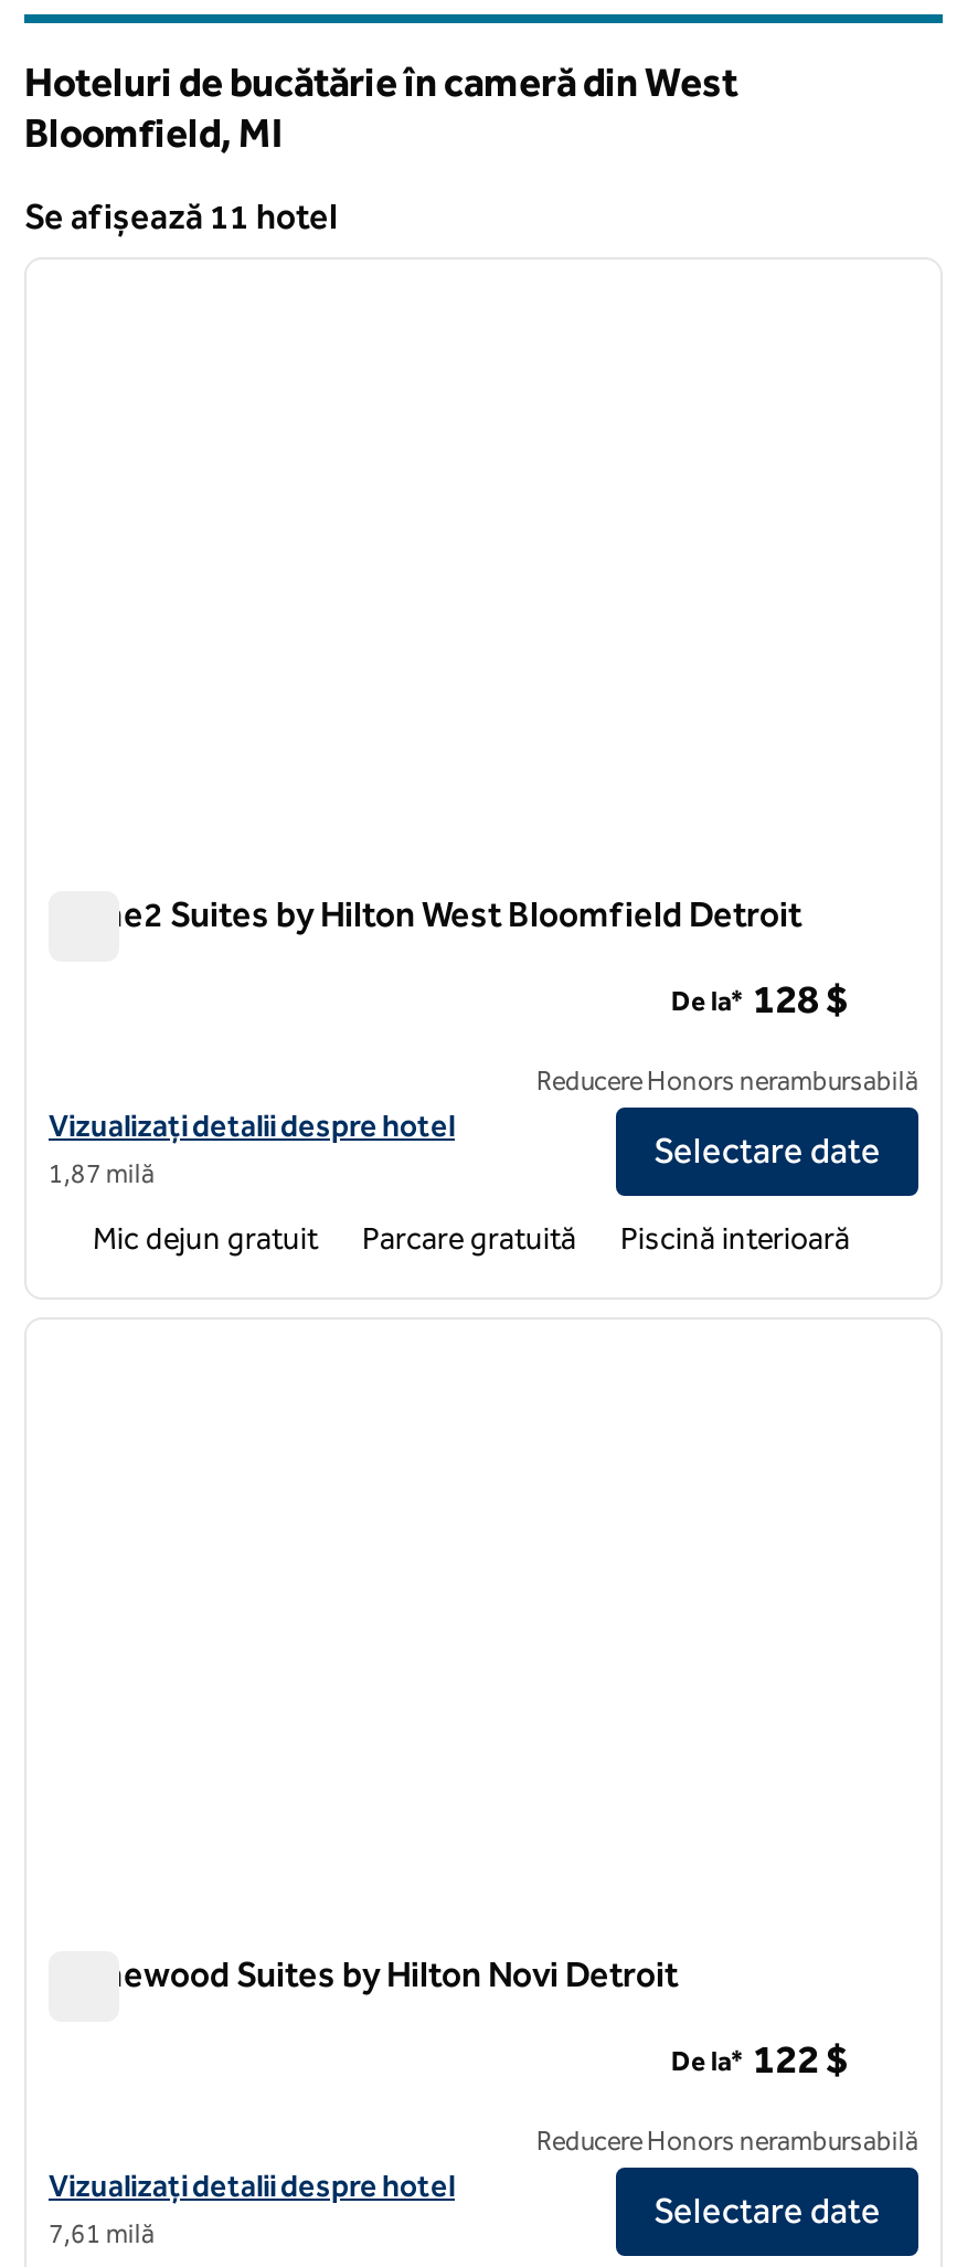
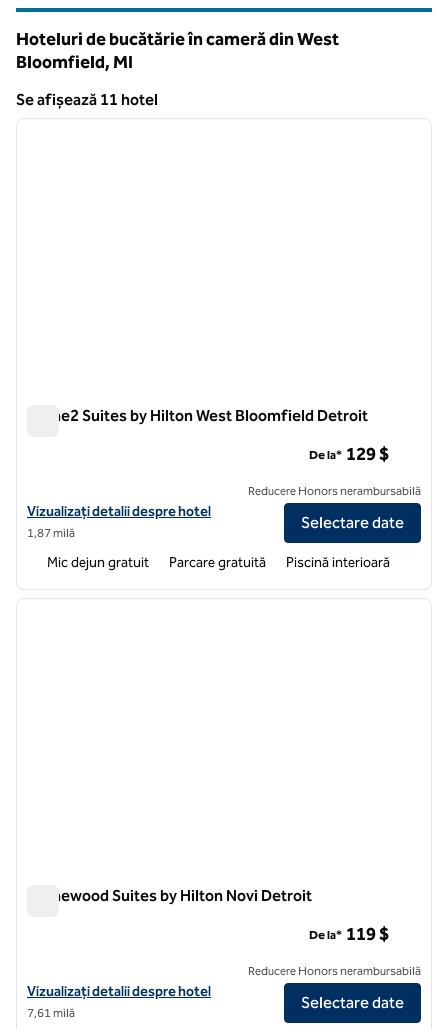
[671,976,848,1025] De la* 128 $ -> [309,443,389,465] De la* 129 $
[671,2036,848,2085] De la* 122 $ -> [309,923,389,945] De la* 119 $

